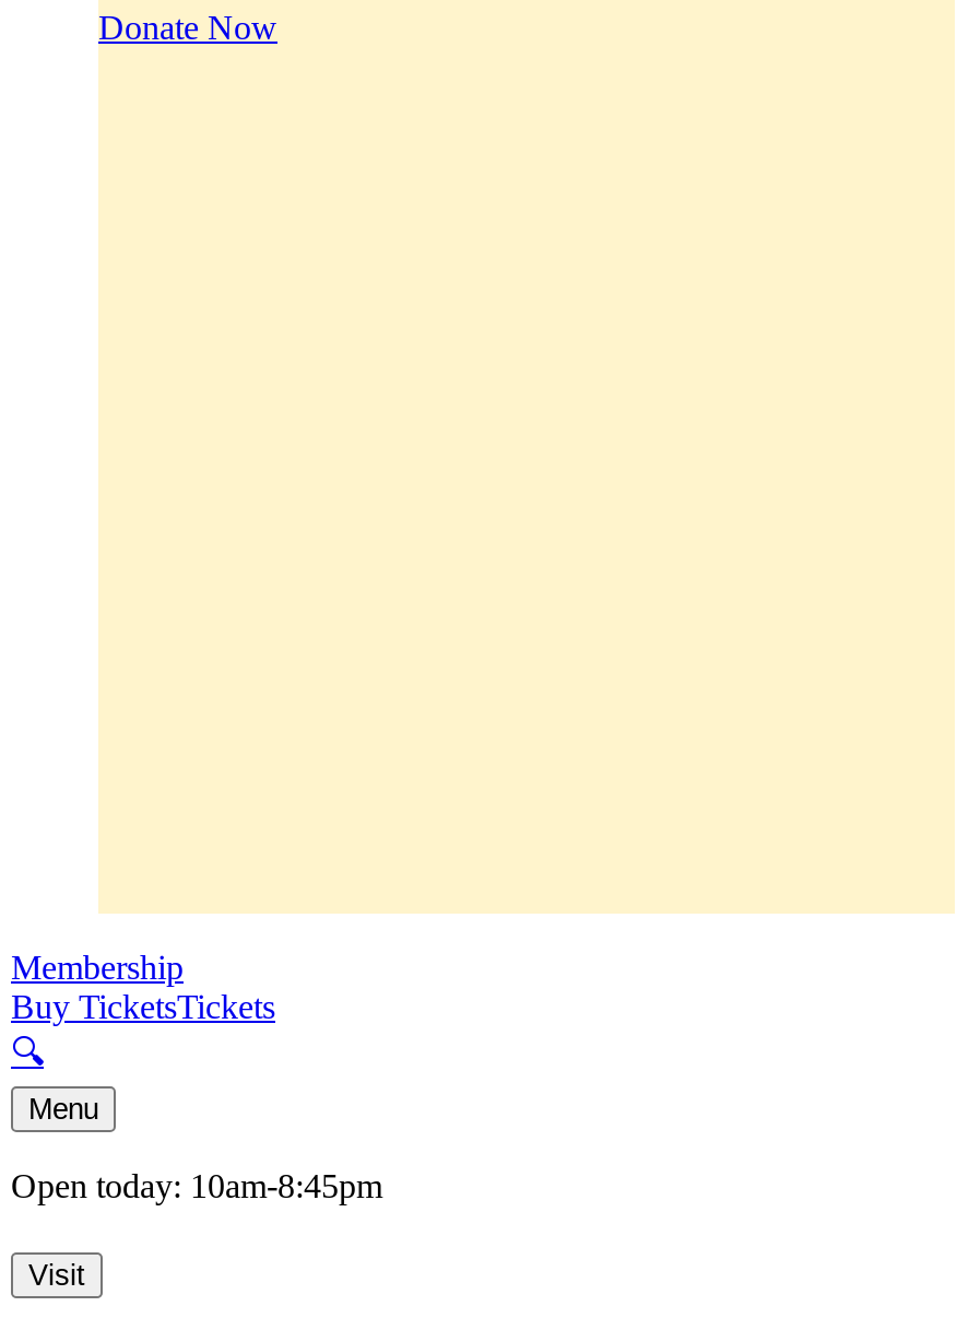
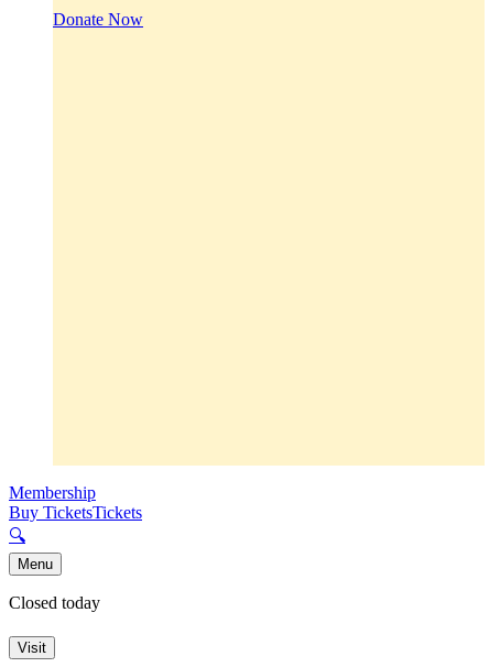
[11,1168,382,1205] Open today: 10am-8:45pm -> [9,594,100,612] Closed today

